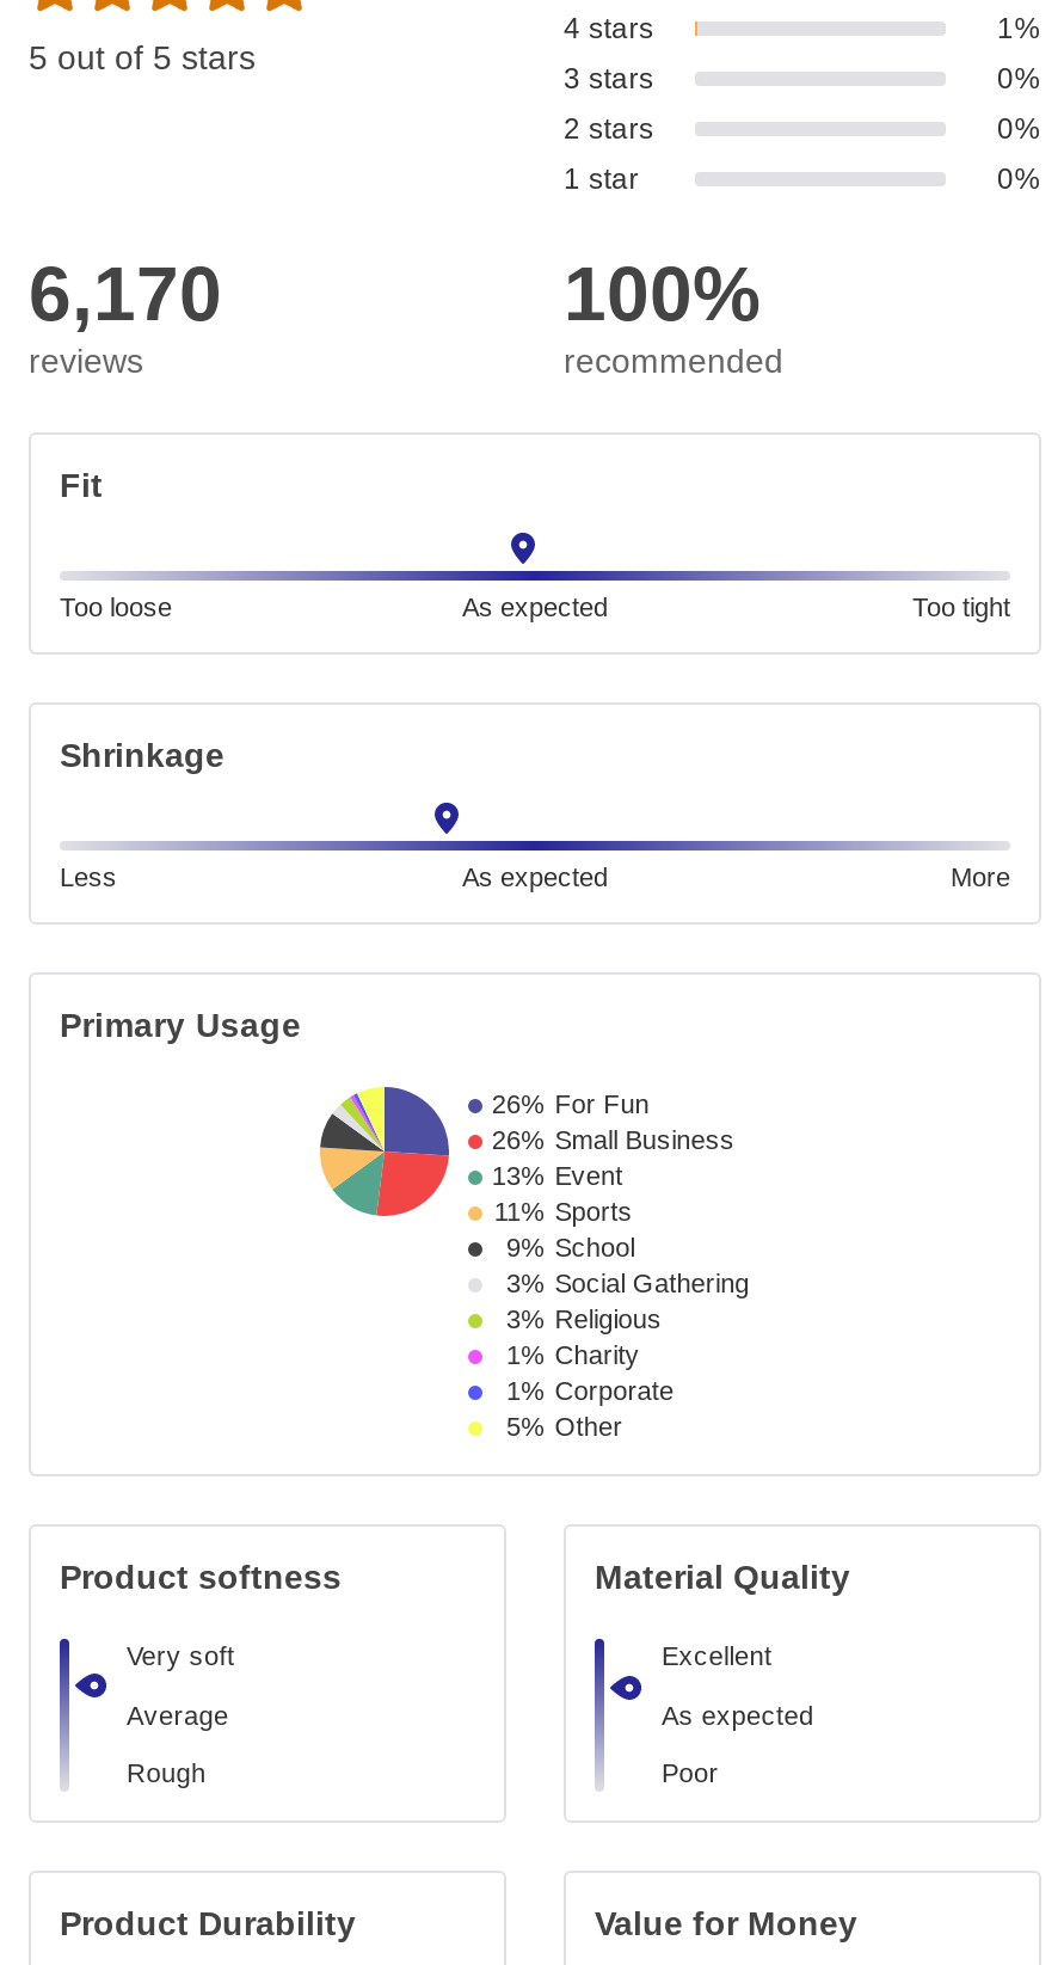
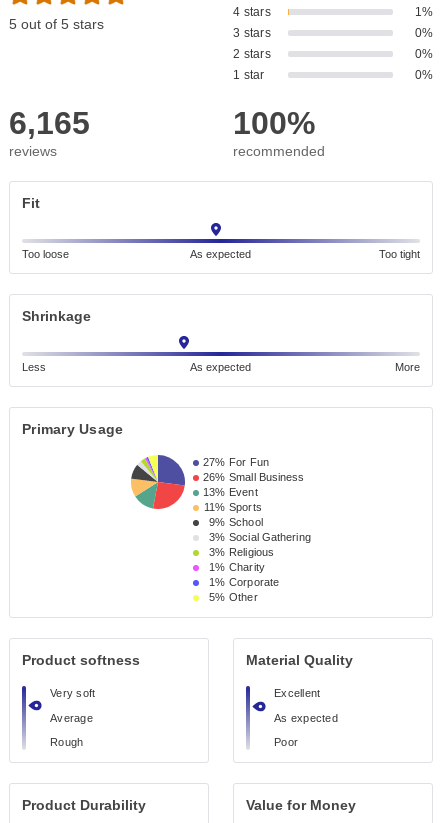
[29,251,222,337] 6,170 -> [9,105,90,141] 6,165
[492,1090,649,1119] 26% For Fun -> [203,456,269,468] 27% For Fun

